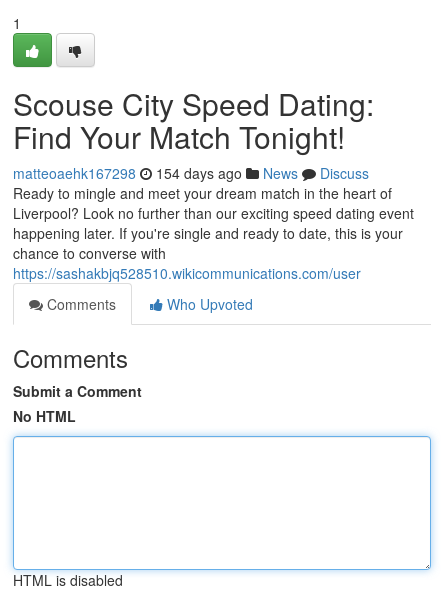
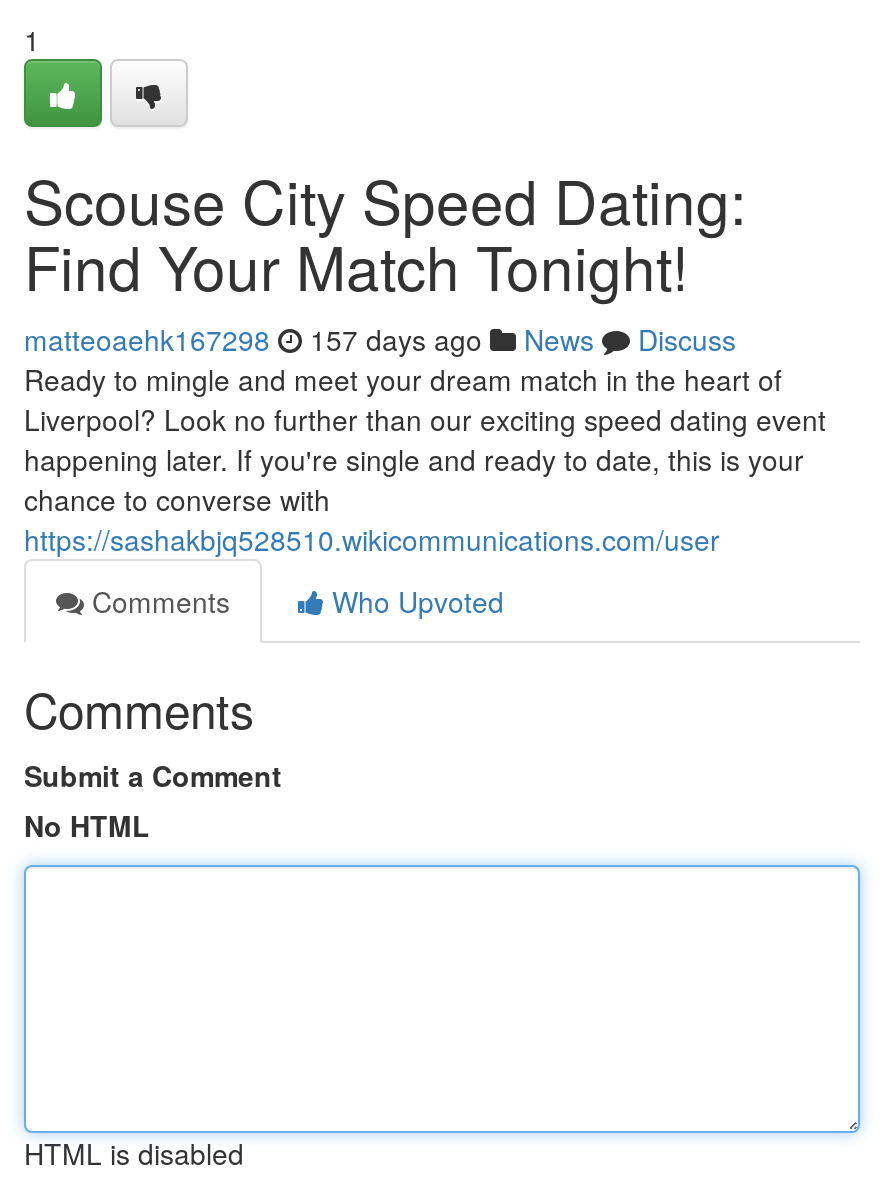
[13,163,369,183] matteoaehk167298 154 days ago News Discuss -> [24,319,736,359] matteoaehk167298 157 days ago News Discuss

